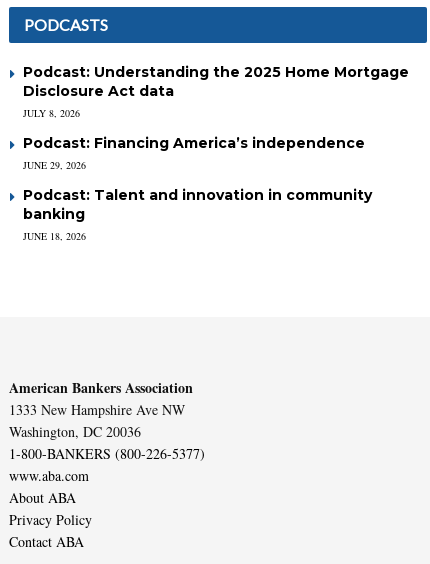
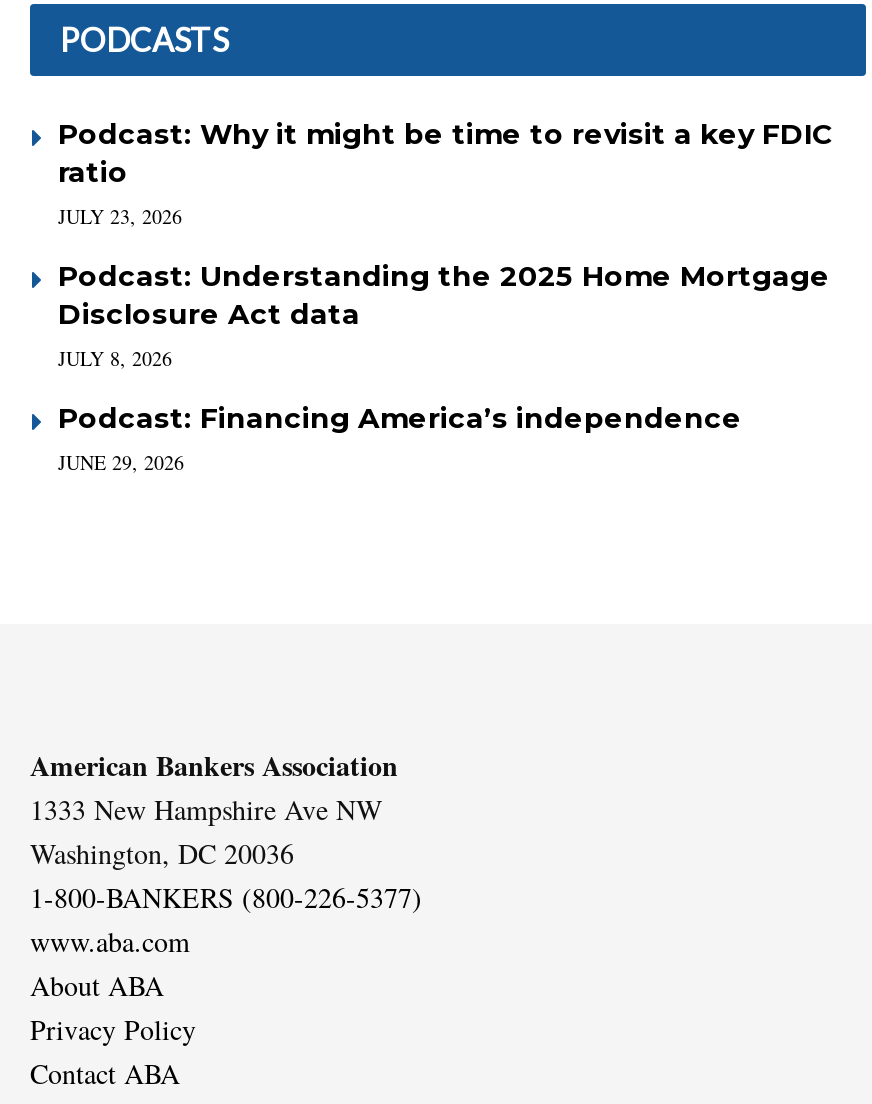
none -> [58,116,834,230] Podcast: Why it might be time to revisit a key FDIC | ratio | JULY 23, 2026
moved [23,63,409,172] -> [58,258,830,476]: Podcast: Understanding the 2025 Home Mortgage | Disclosure Act data | JULY 8, 2026 | Podcast: Financing America’s independence | JUNE 29, 2026
[23,186,372,243] Podcast: Talent and innovation in community | banking | JUNE 18, 2026 -> none

